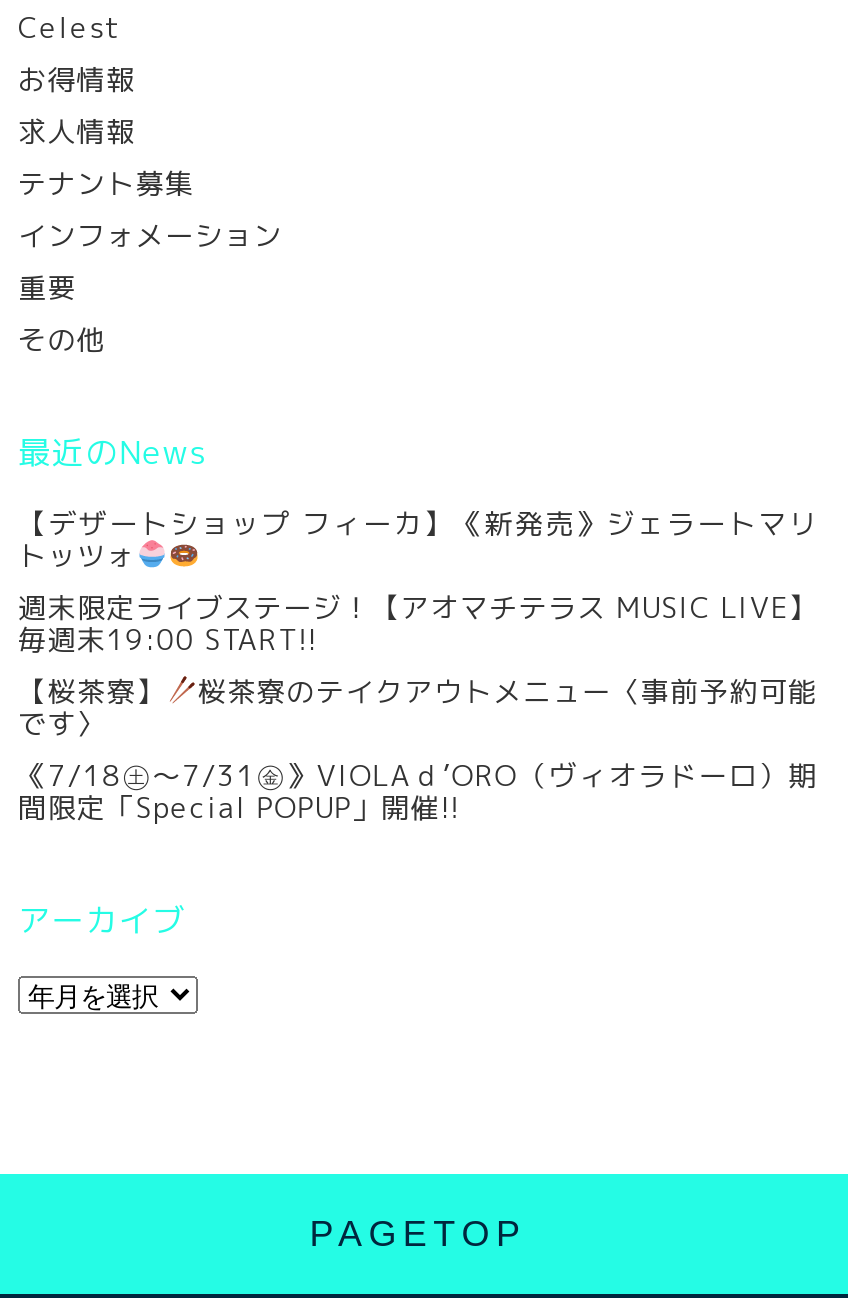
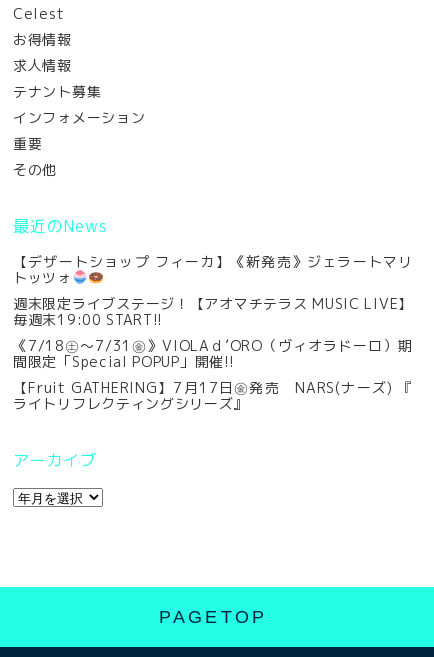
[18,672,818,742] 【桜茶寮】 | 桜茶寮のテイクアウトメニュー〈事前予約可能 | です〉 -> none
moved [18,756,818,826] -> [13,336,413,371]: 《7/18㊏～7/31㊎》VIOLAｄ’ORO（ヴィオラドーロ）期 | 間限定「Special POPUP」開催!!
none -> [13,378,413,413] 【Fruit GATHERING】7月17日㊎発売 NARS(ナーズ) 『 | ライトリフレクティングシリーズ』

